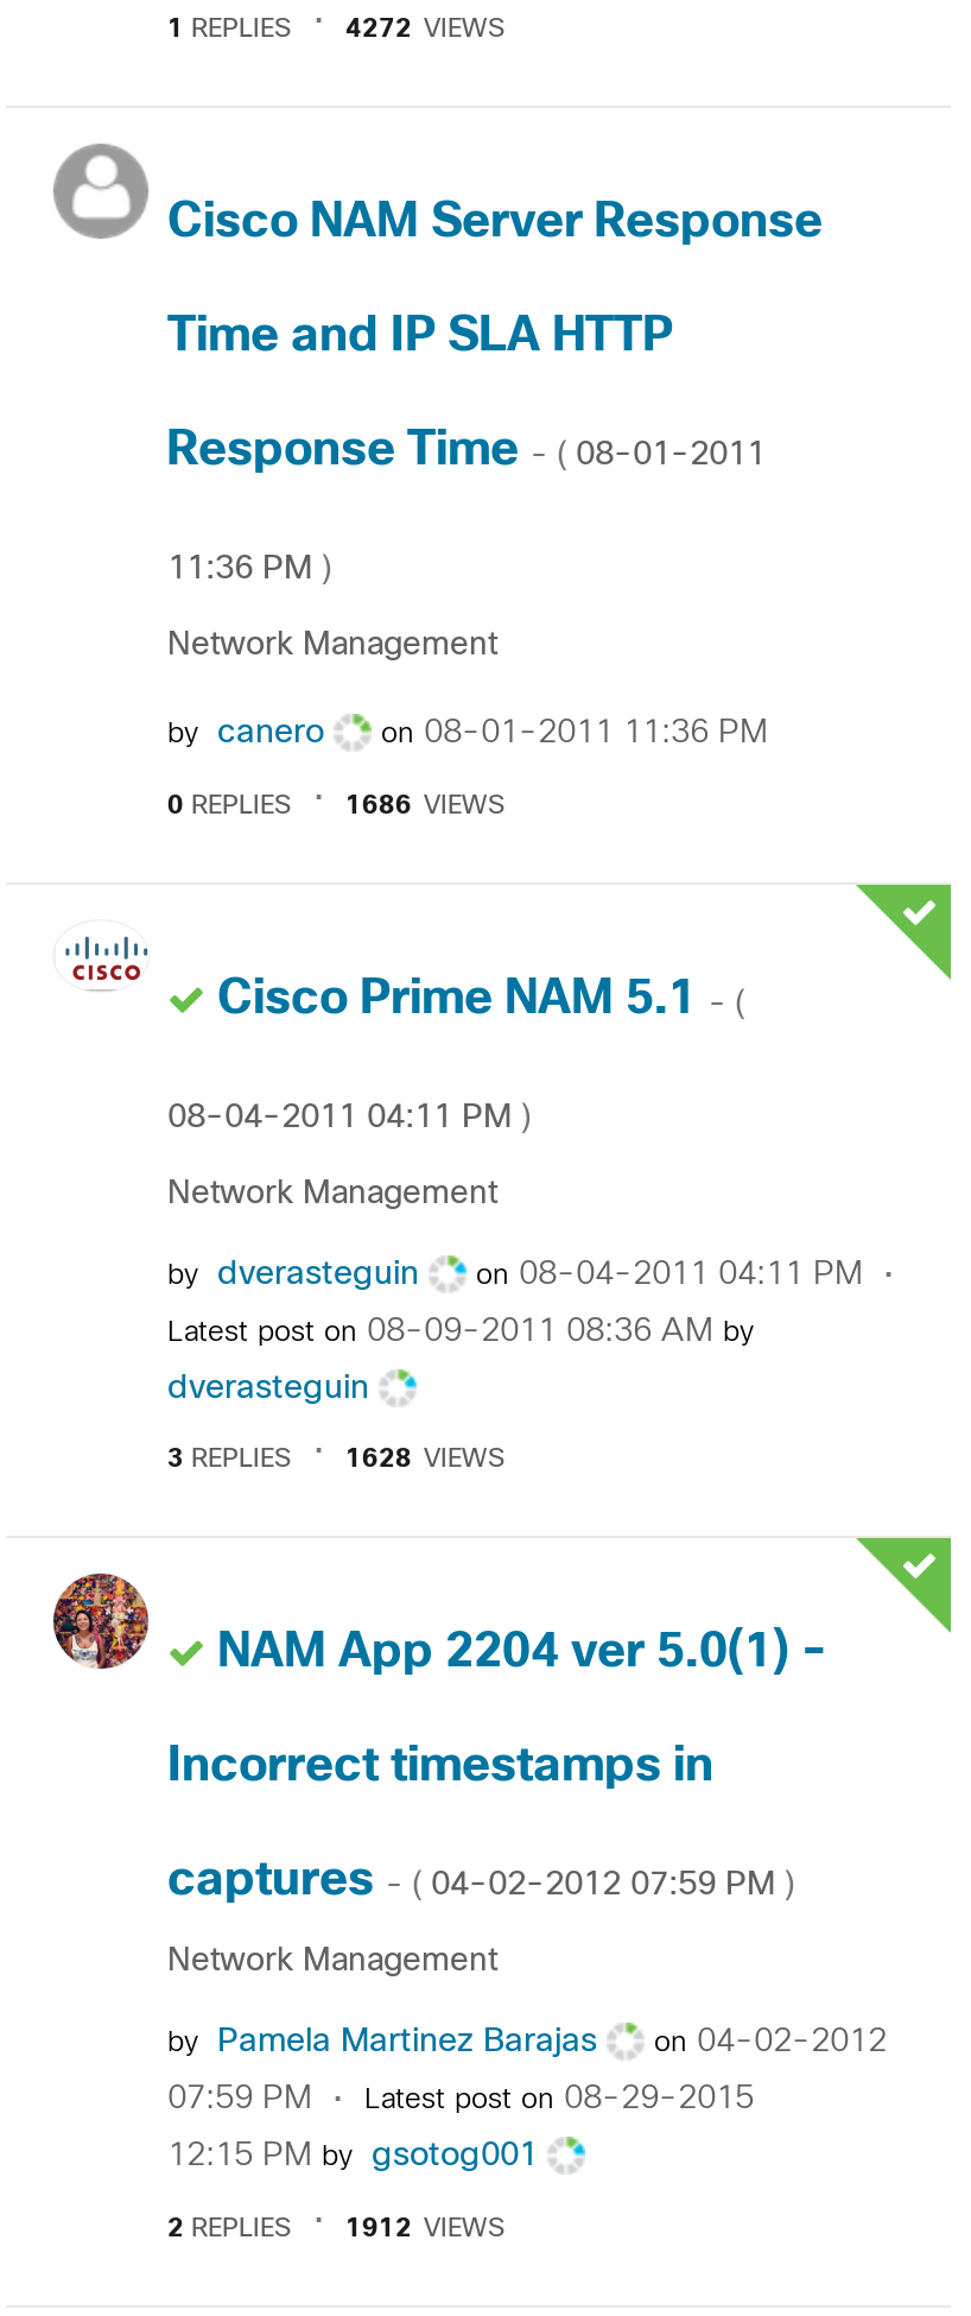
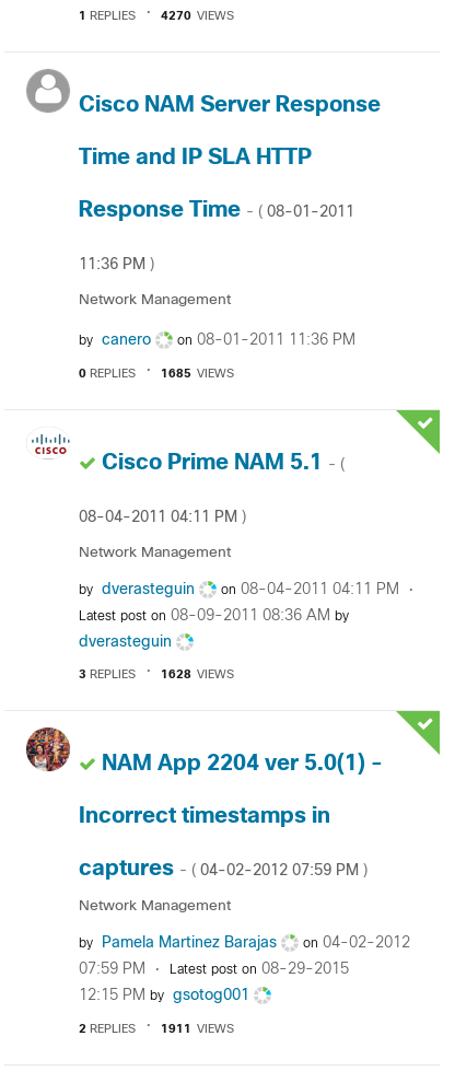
[345,18,504,42] 4272 VIEWS -> [161,11,234,22] 4270 VIEWS
[345,793,504,817] 1686 VIEWS -> [161,368,234,379] 1685 VIEWS
[345,2216,504,2240] 1912 VIEWS -> [161,1023,234,1034] 1911 VIEWS

